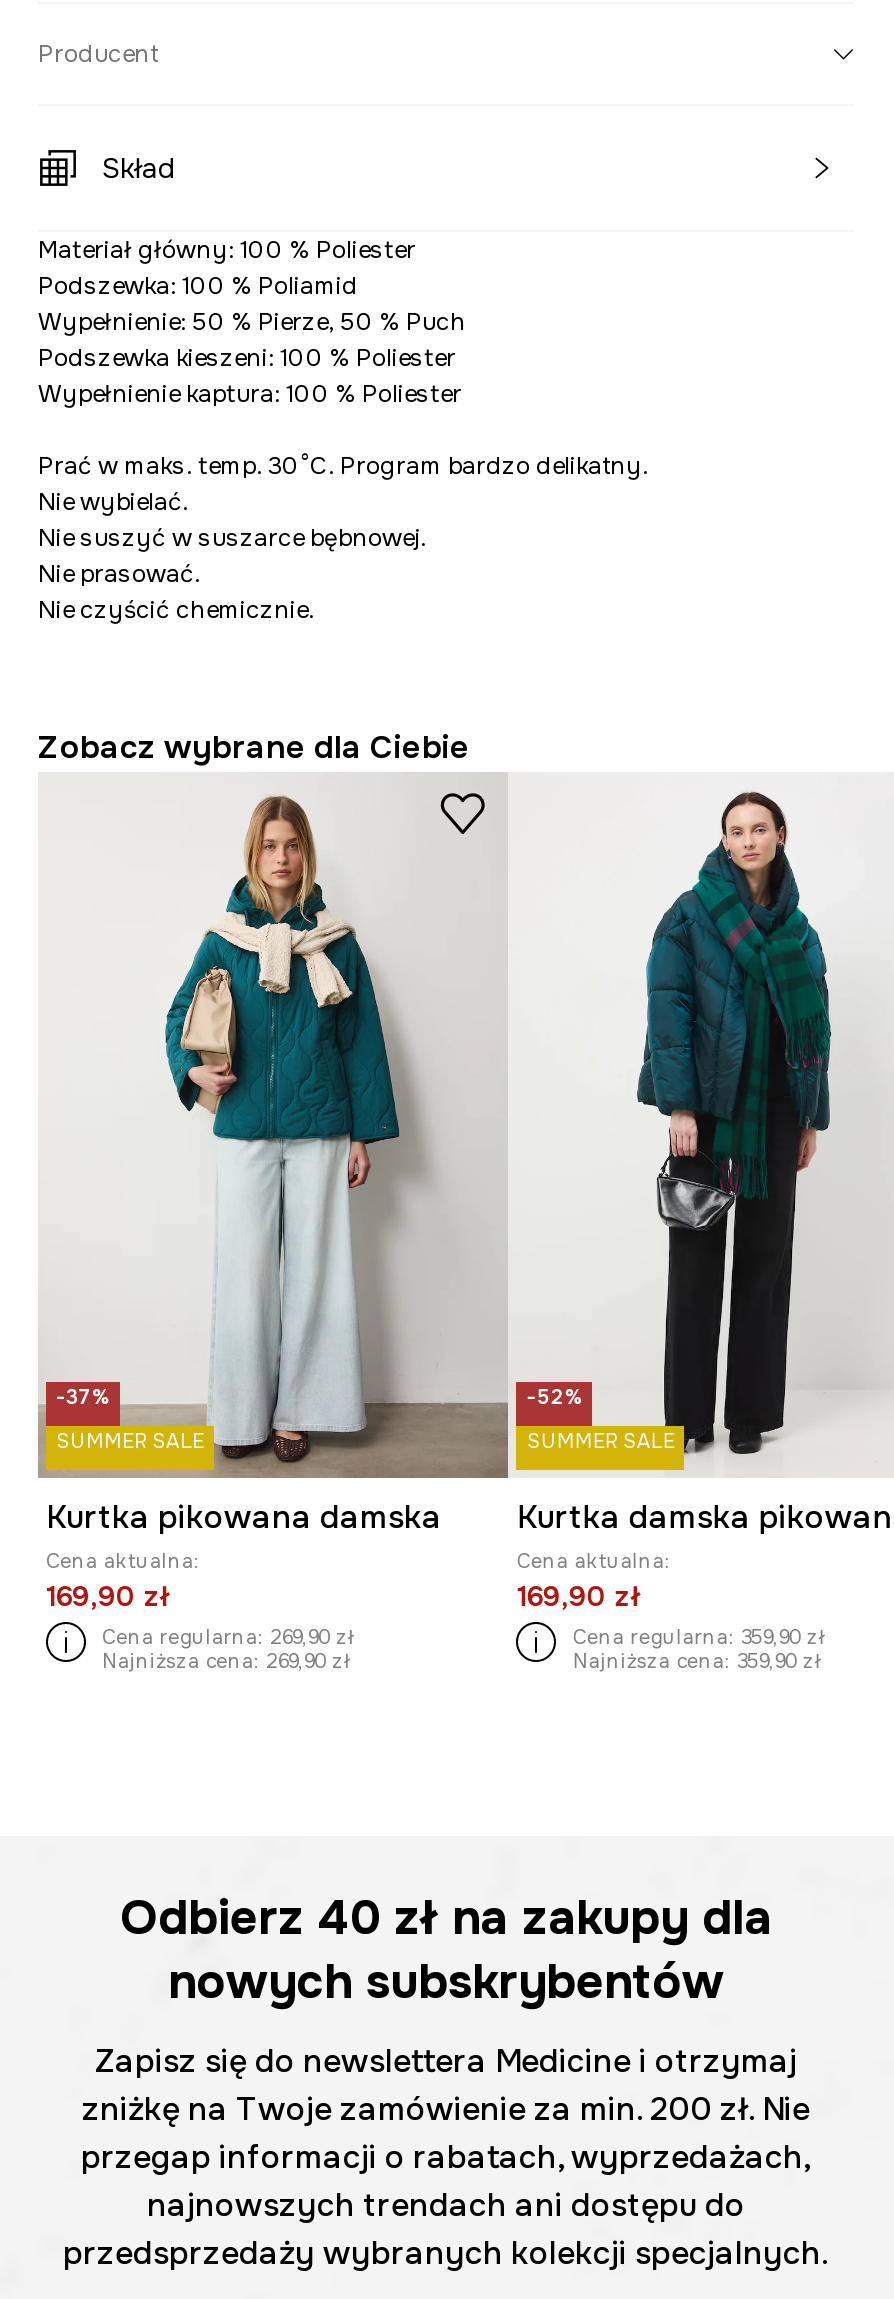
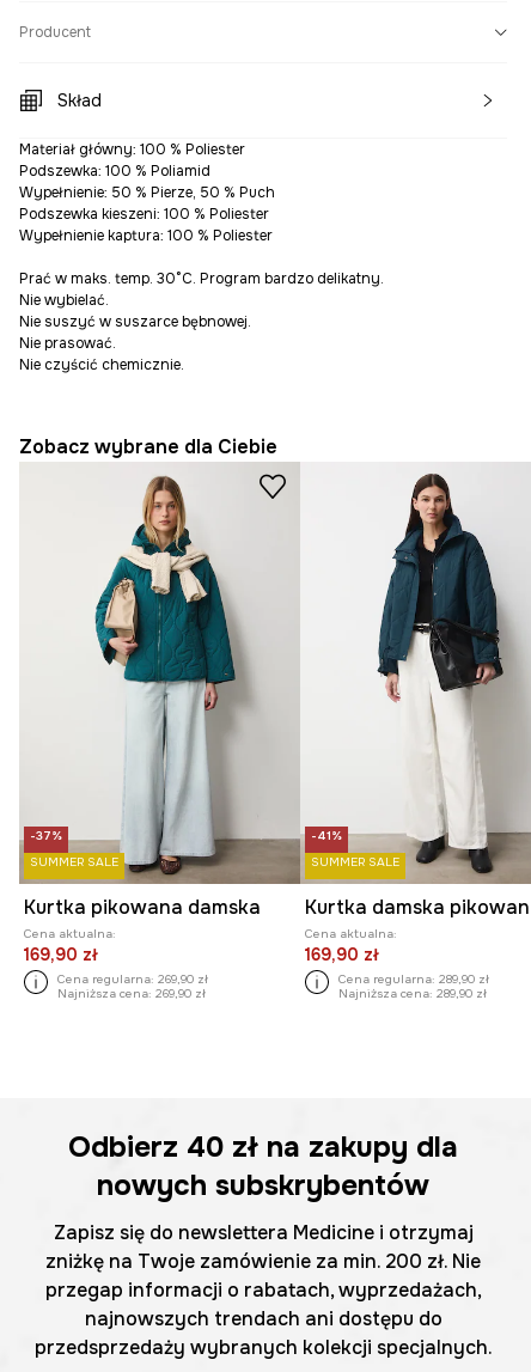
[508,790,888,1476] [image] | -52% -> [301,472,527,884] [image] | -41%
[573,1624,825,1650] Cena regularna: 359,90 zł -> [339,971,490,987] Cena regularna: 289,90 zł
[573,1648,821,1674] Najniższa cena: 359,90 zł -> [339,985,487,1001] Najniższa cena: 289,90 zł

